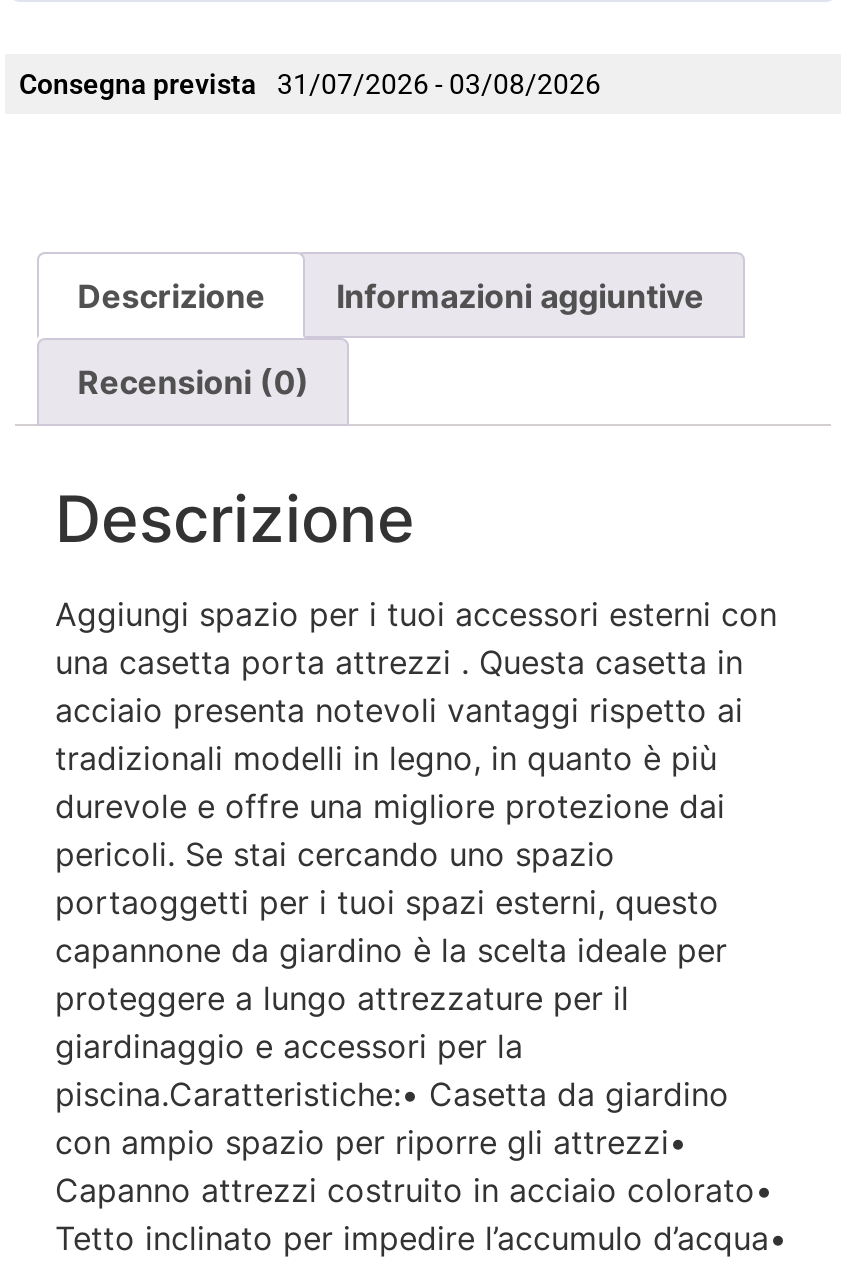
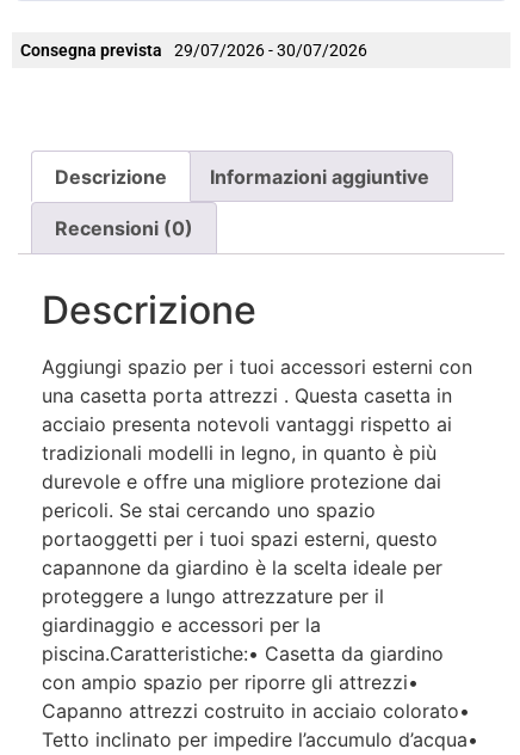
[19,67,601,99] Consegna prevista 31/07/2026 - 03/08/2026 -> [20,40,367,59] Consegna prevista 29/07/2026 - 30/07/2026

